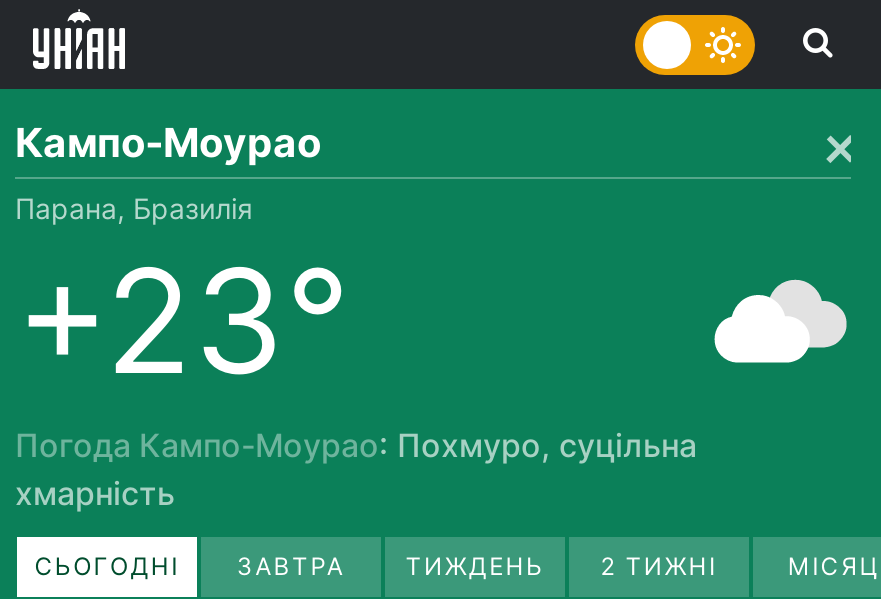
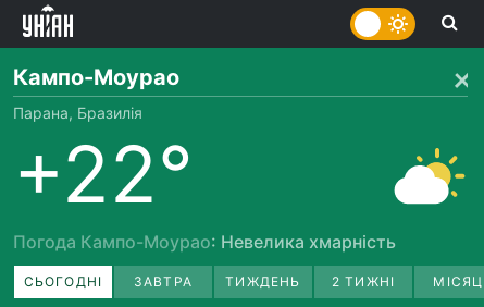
[15,233,849,513] [image] | +23° | Погода Кампо-Моурао: Похмуро, суцільна | хмарність -> [13,126,466,253] [image] | +22° | Погода Кампо-Моурао: Невелика хмарність

